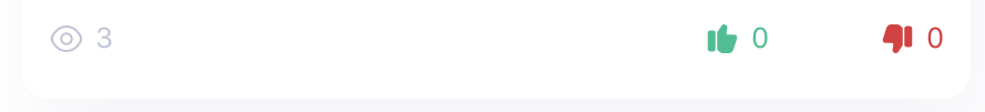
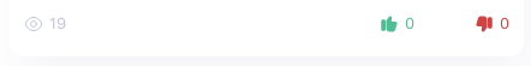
[95,21,113,55] 3 -> [49,15,66,33] 19

